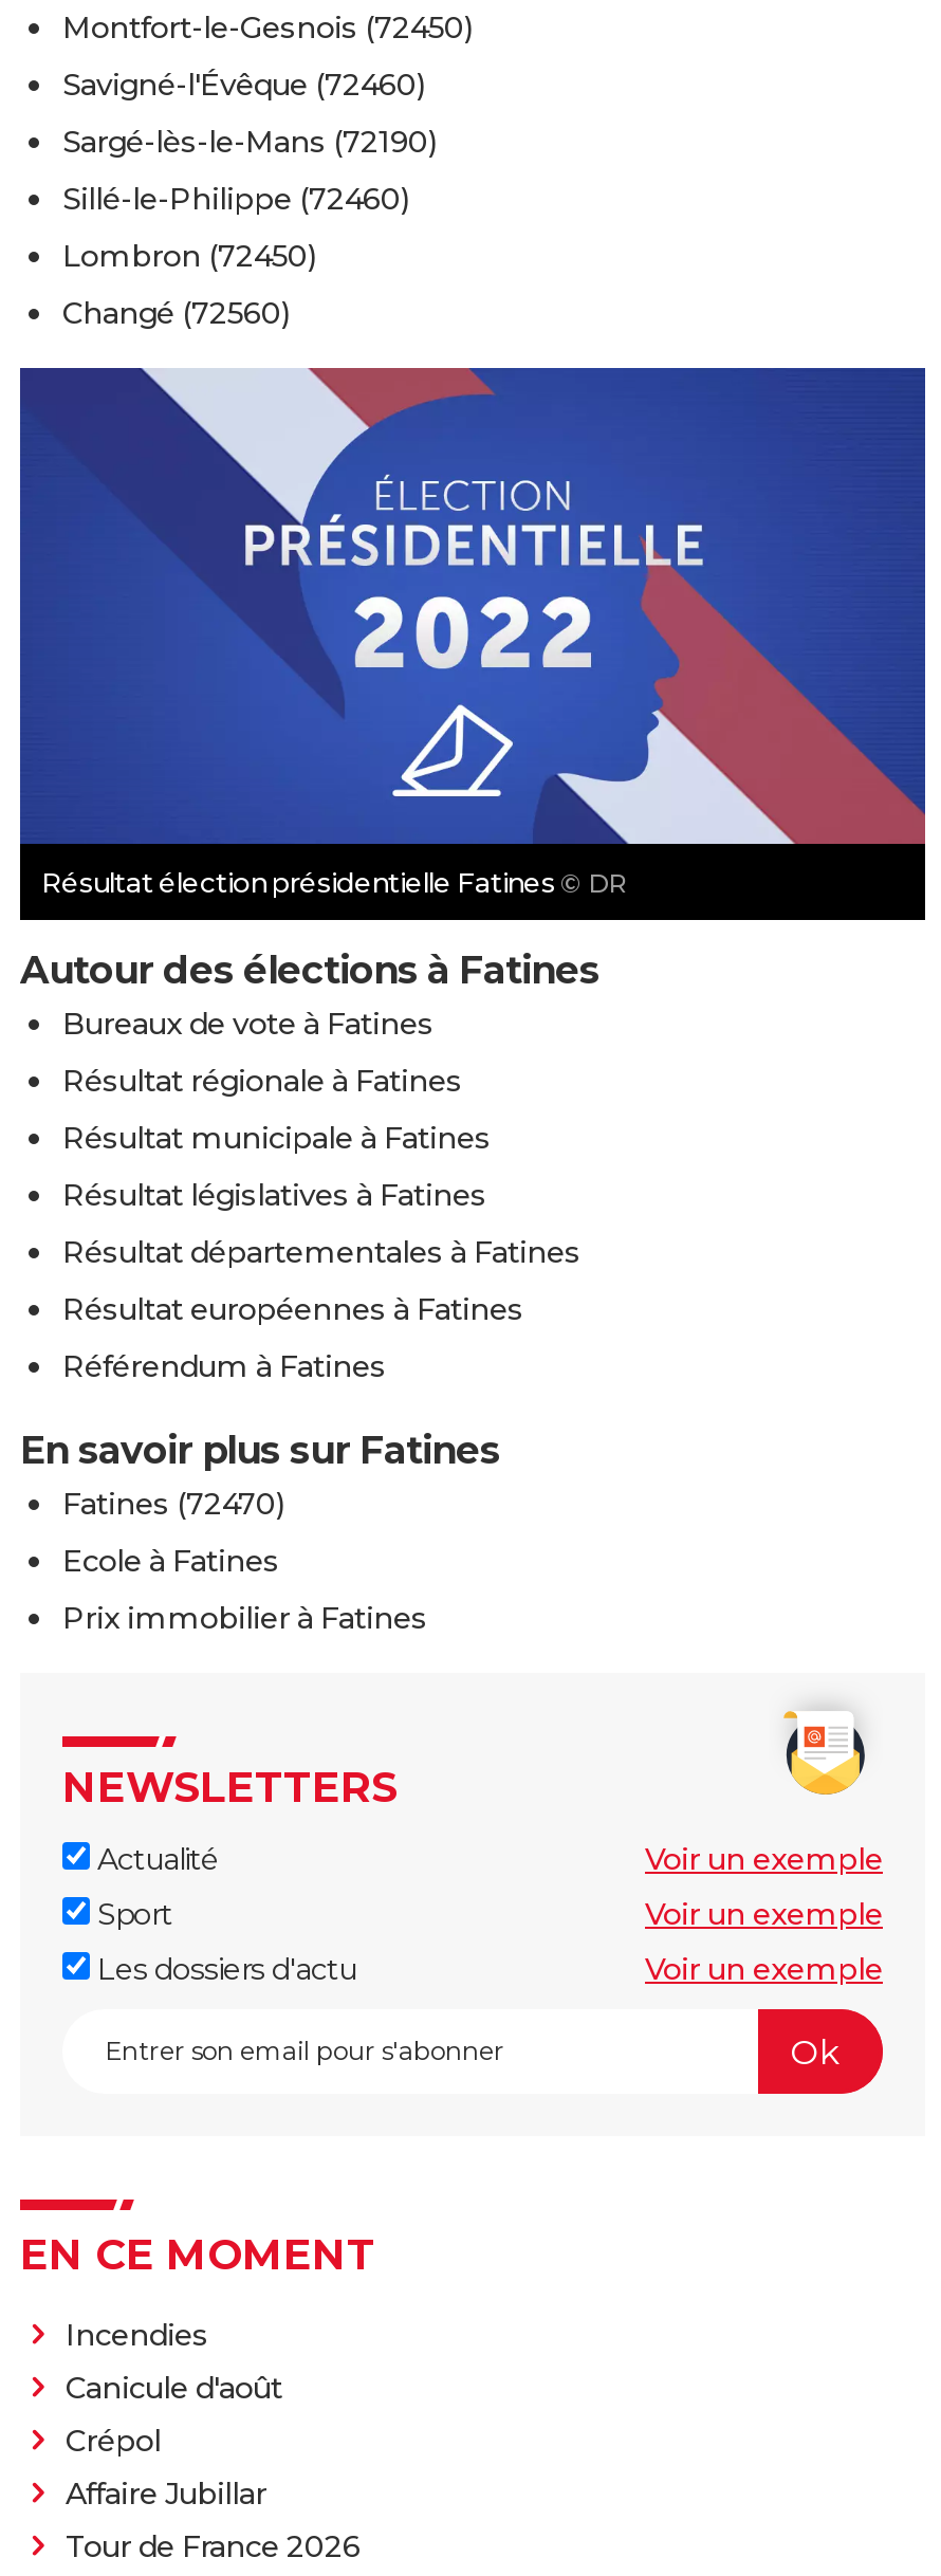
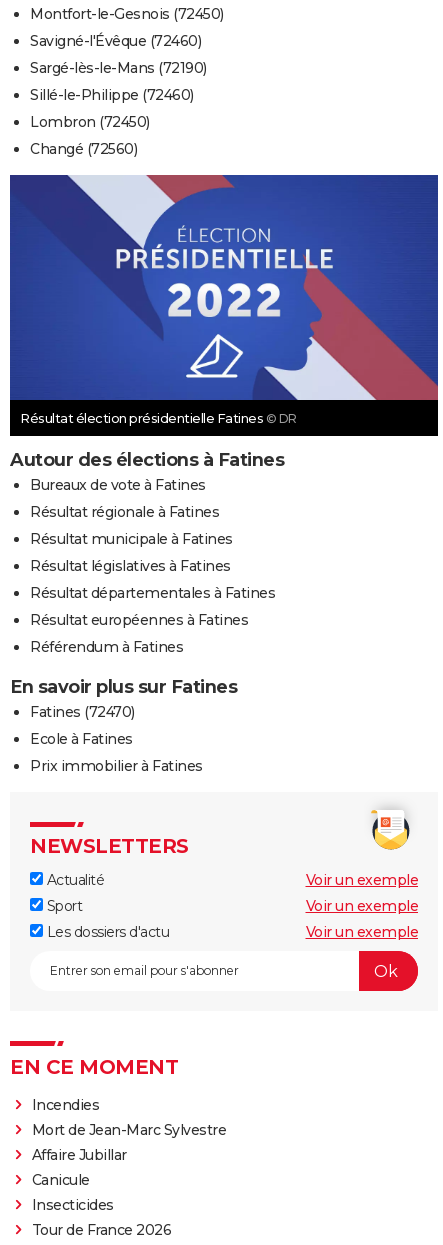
[66,2370,282,2461] Canicule d'août | Crépol -> [31,1121,226,1139] Mort de Jean-Marc Sylvestre
moved [66,2475,266,2513] -> [31,1146,126,1164]: Affaire Jubillar
none -> [31,1171,113,1214] Canicule | Insecticides

